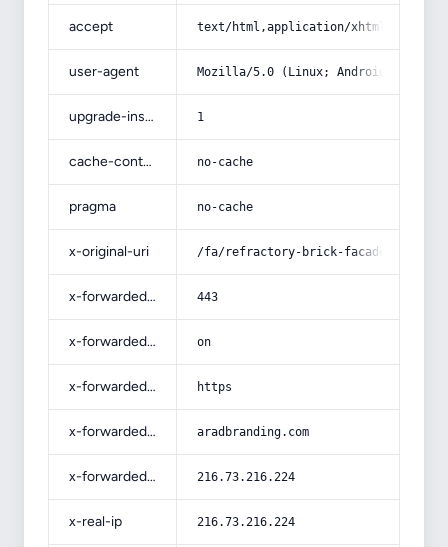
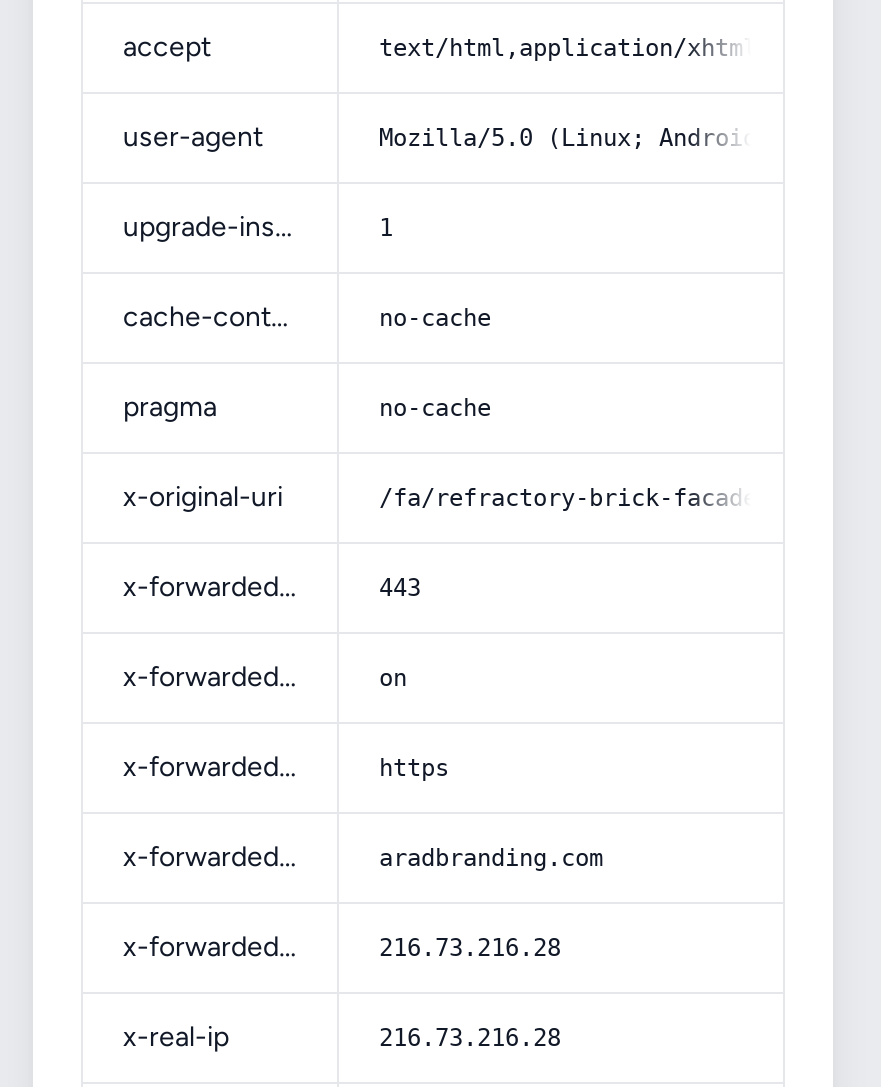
[197,470,295,484] 216.73.216.224 -> [379,934,561,962] 216.73.216.28
[197,515,295,529] 216.73.216.224 -> [379,1024,561,1052] 216.73.216.28

